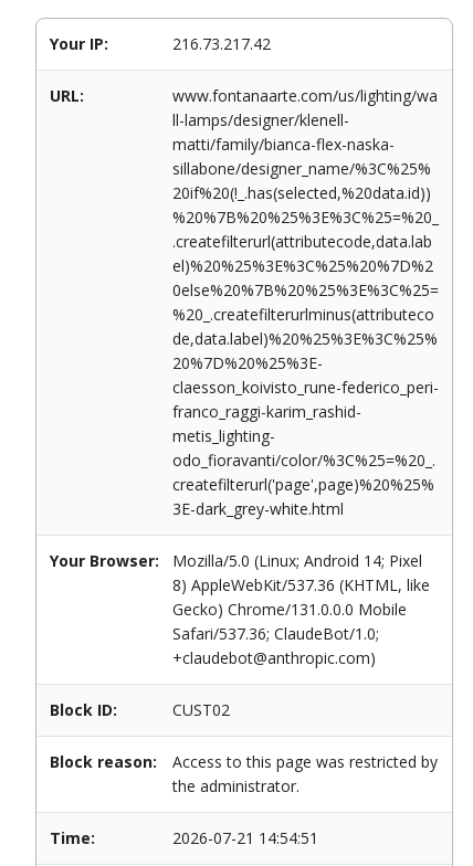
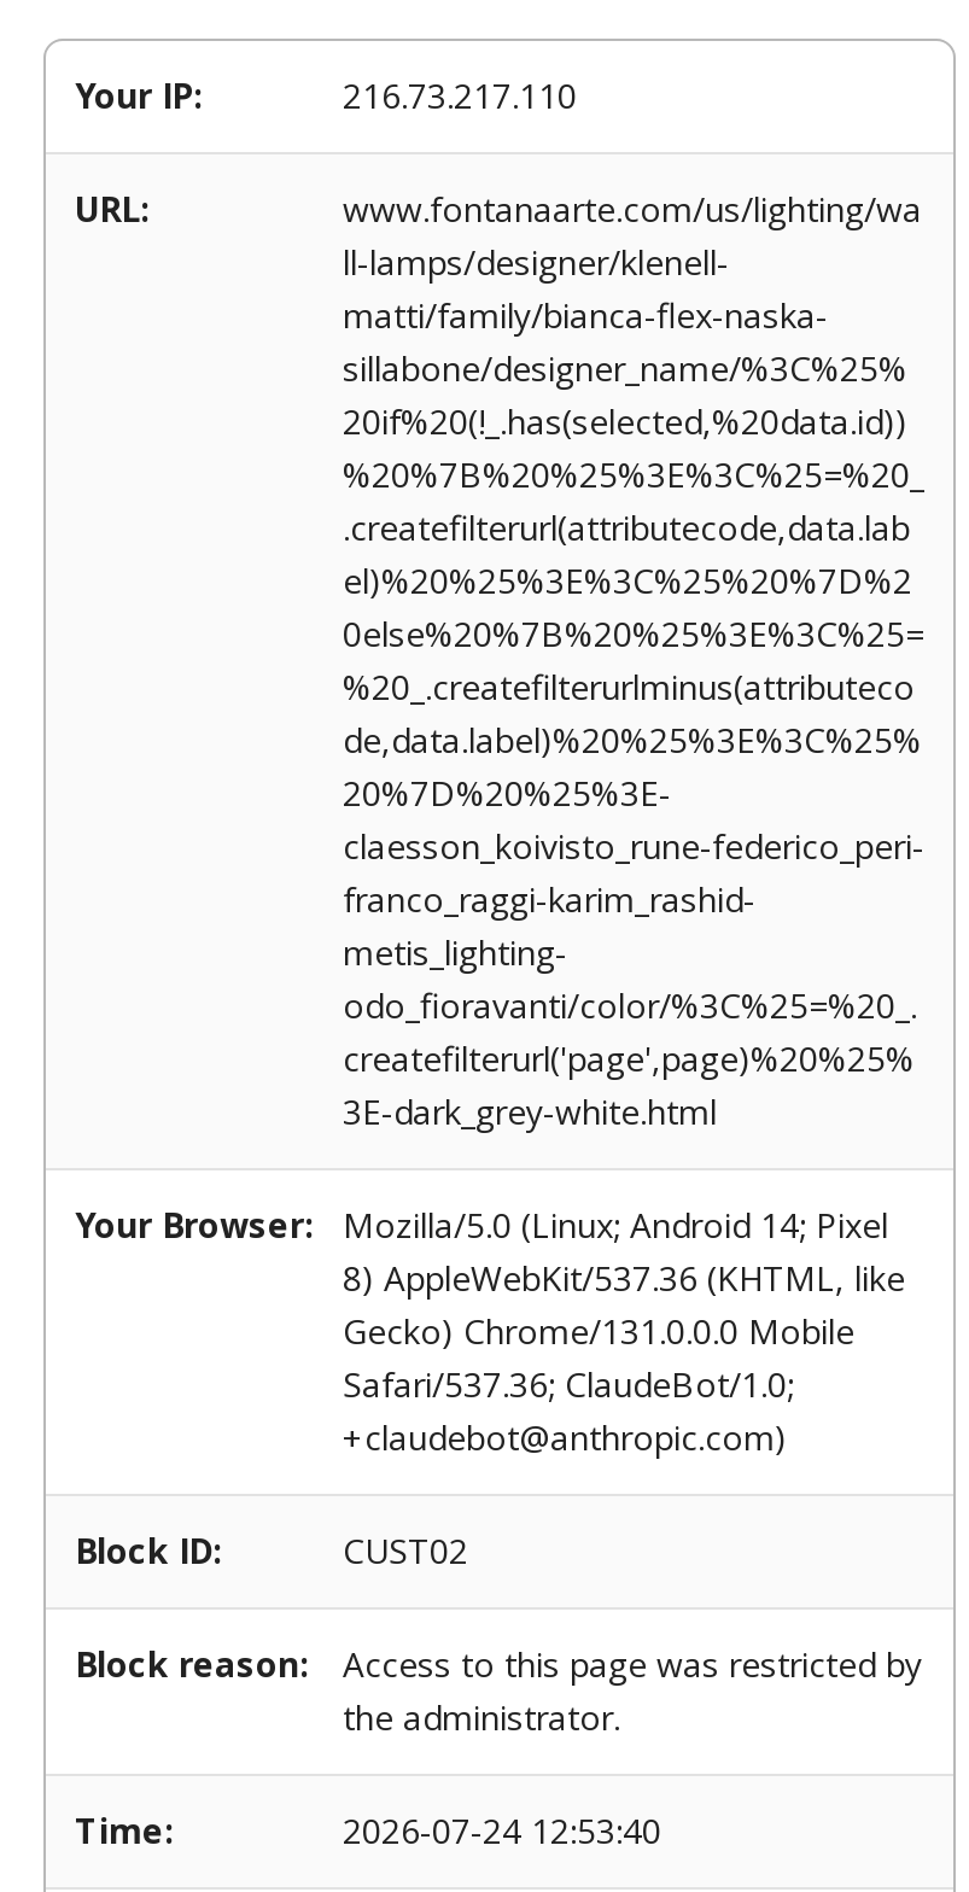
[172,33,271,54] 216.73.217.42 -> [343,72,577,118] 216.73.217.110
[172,827,318,848] 2026-07-21 14:54:51 -> [343,1808,661,1853] 2026-07-24 12:53:40

